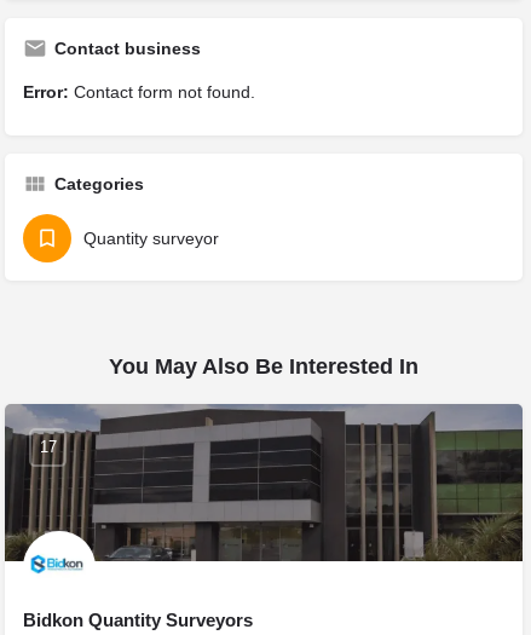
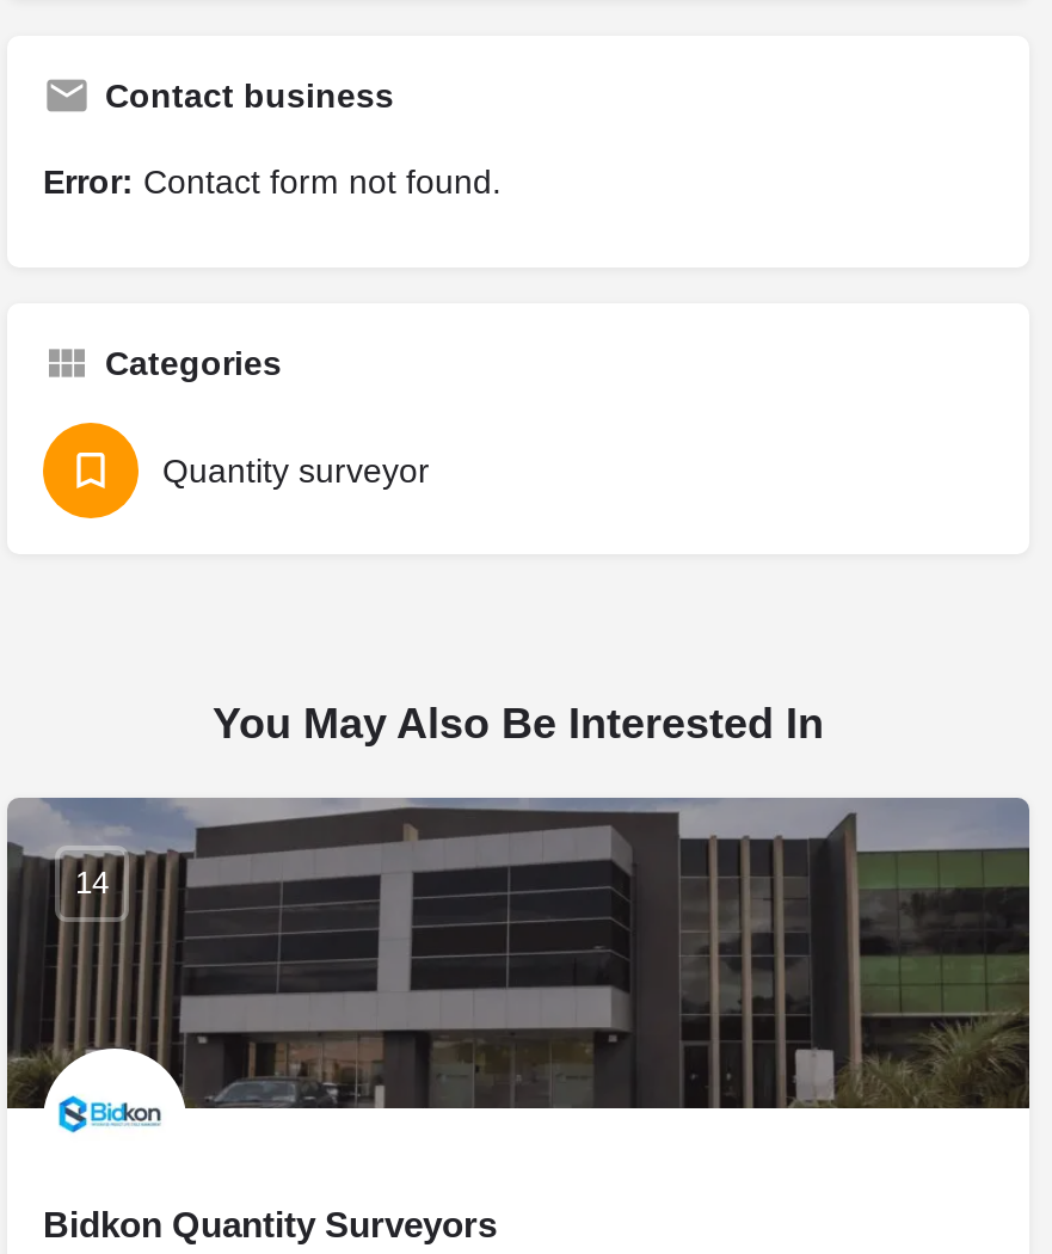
[39,438,56,456] 17 -> [75,866,109,901] 14

